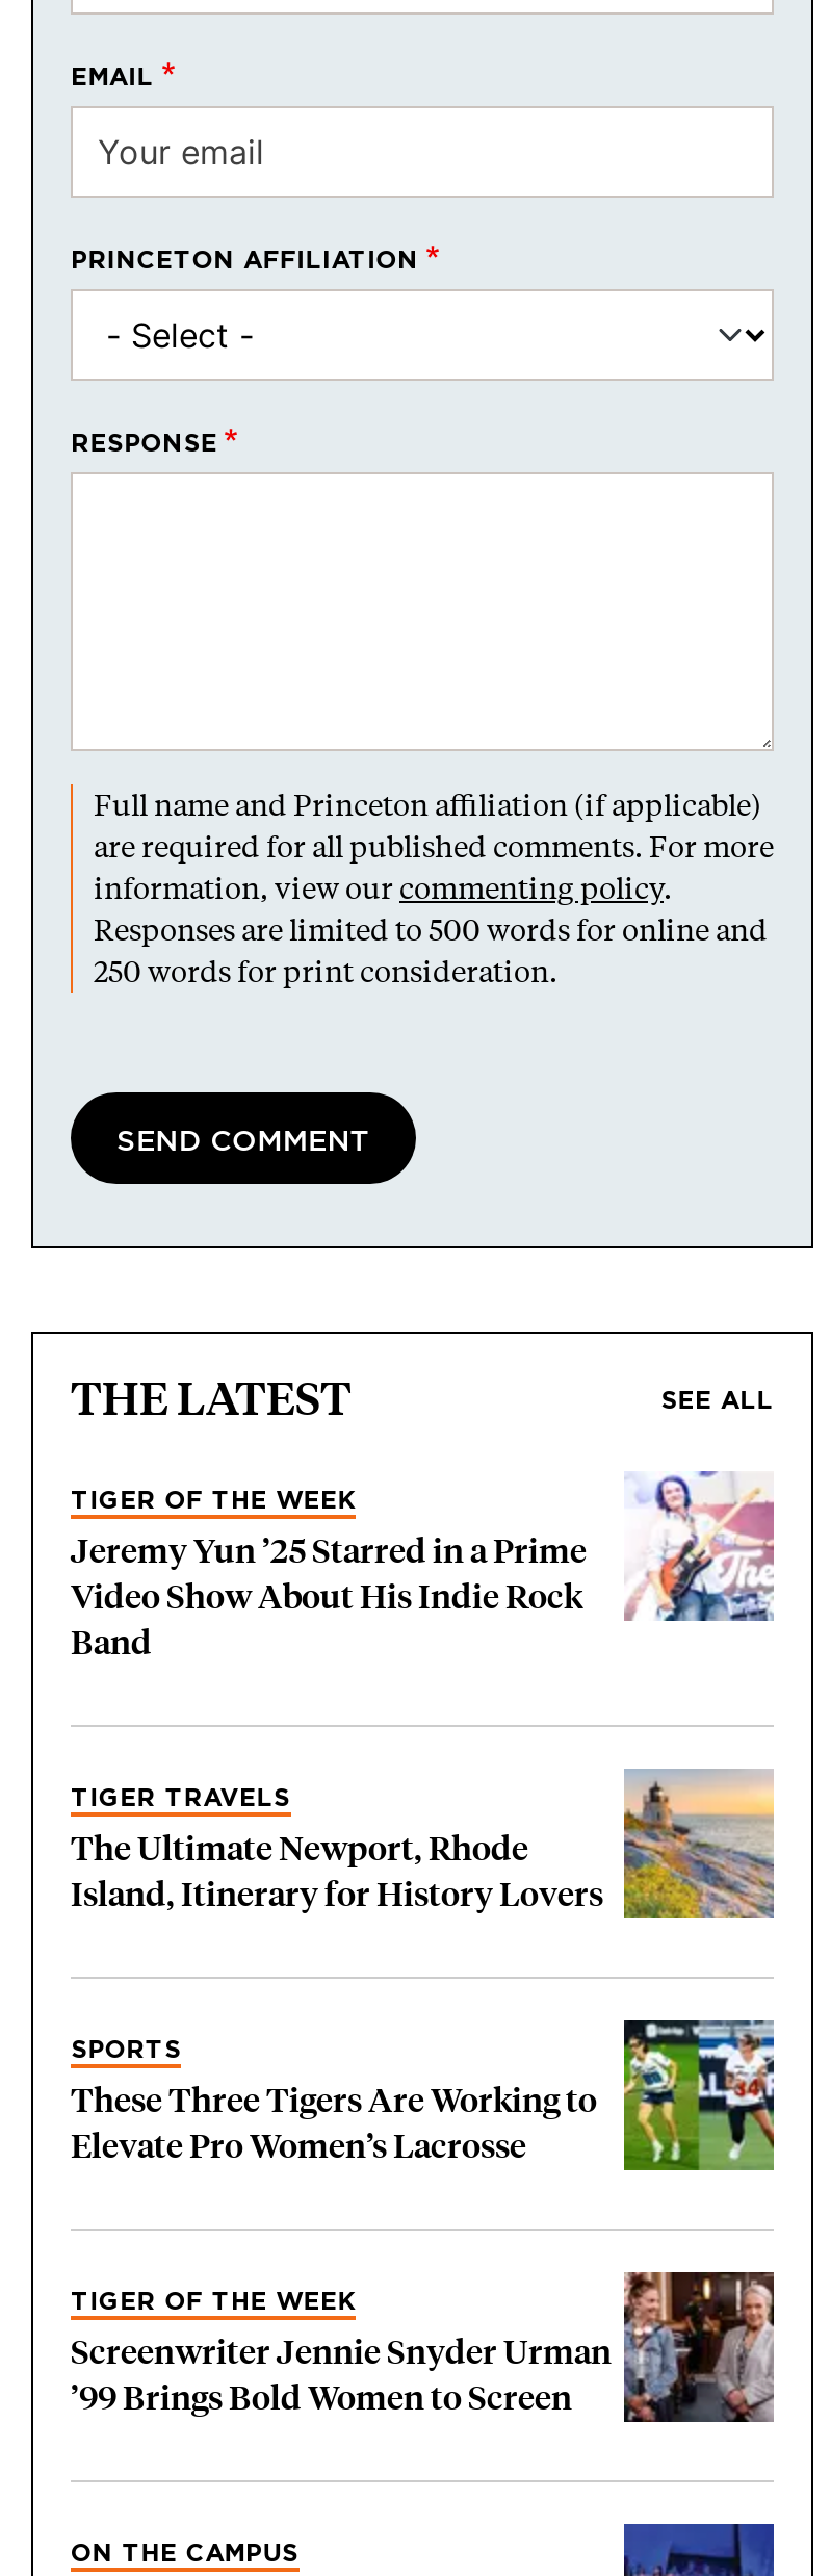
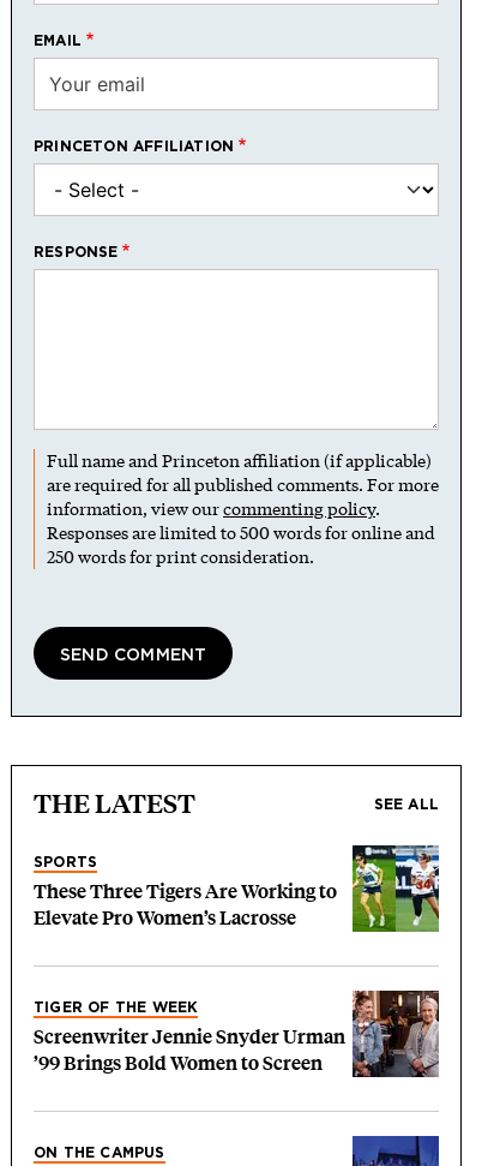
[71,1471,774,1663] [image] | TIGER OF THE WEEK | Jeremy Yun ’25 Starred in a Prime | Video Show About His Indie Rock | Band -> none
[71,1769,776,1921] [image] | TIGER TRAVELS | The Ultimate Newport, Rhode | Island, Itinerary for History Lovers -> none

